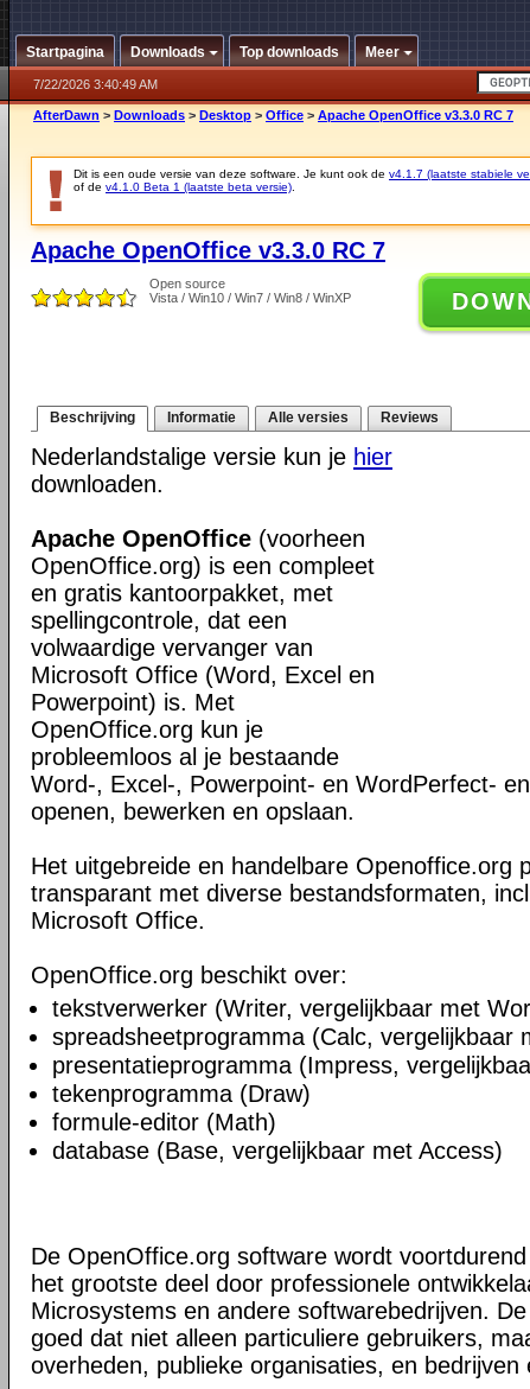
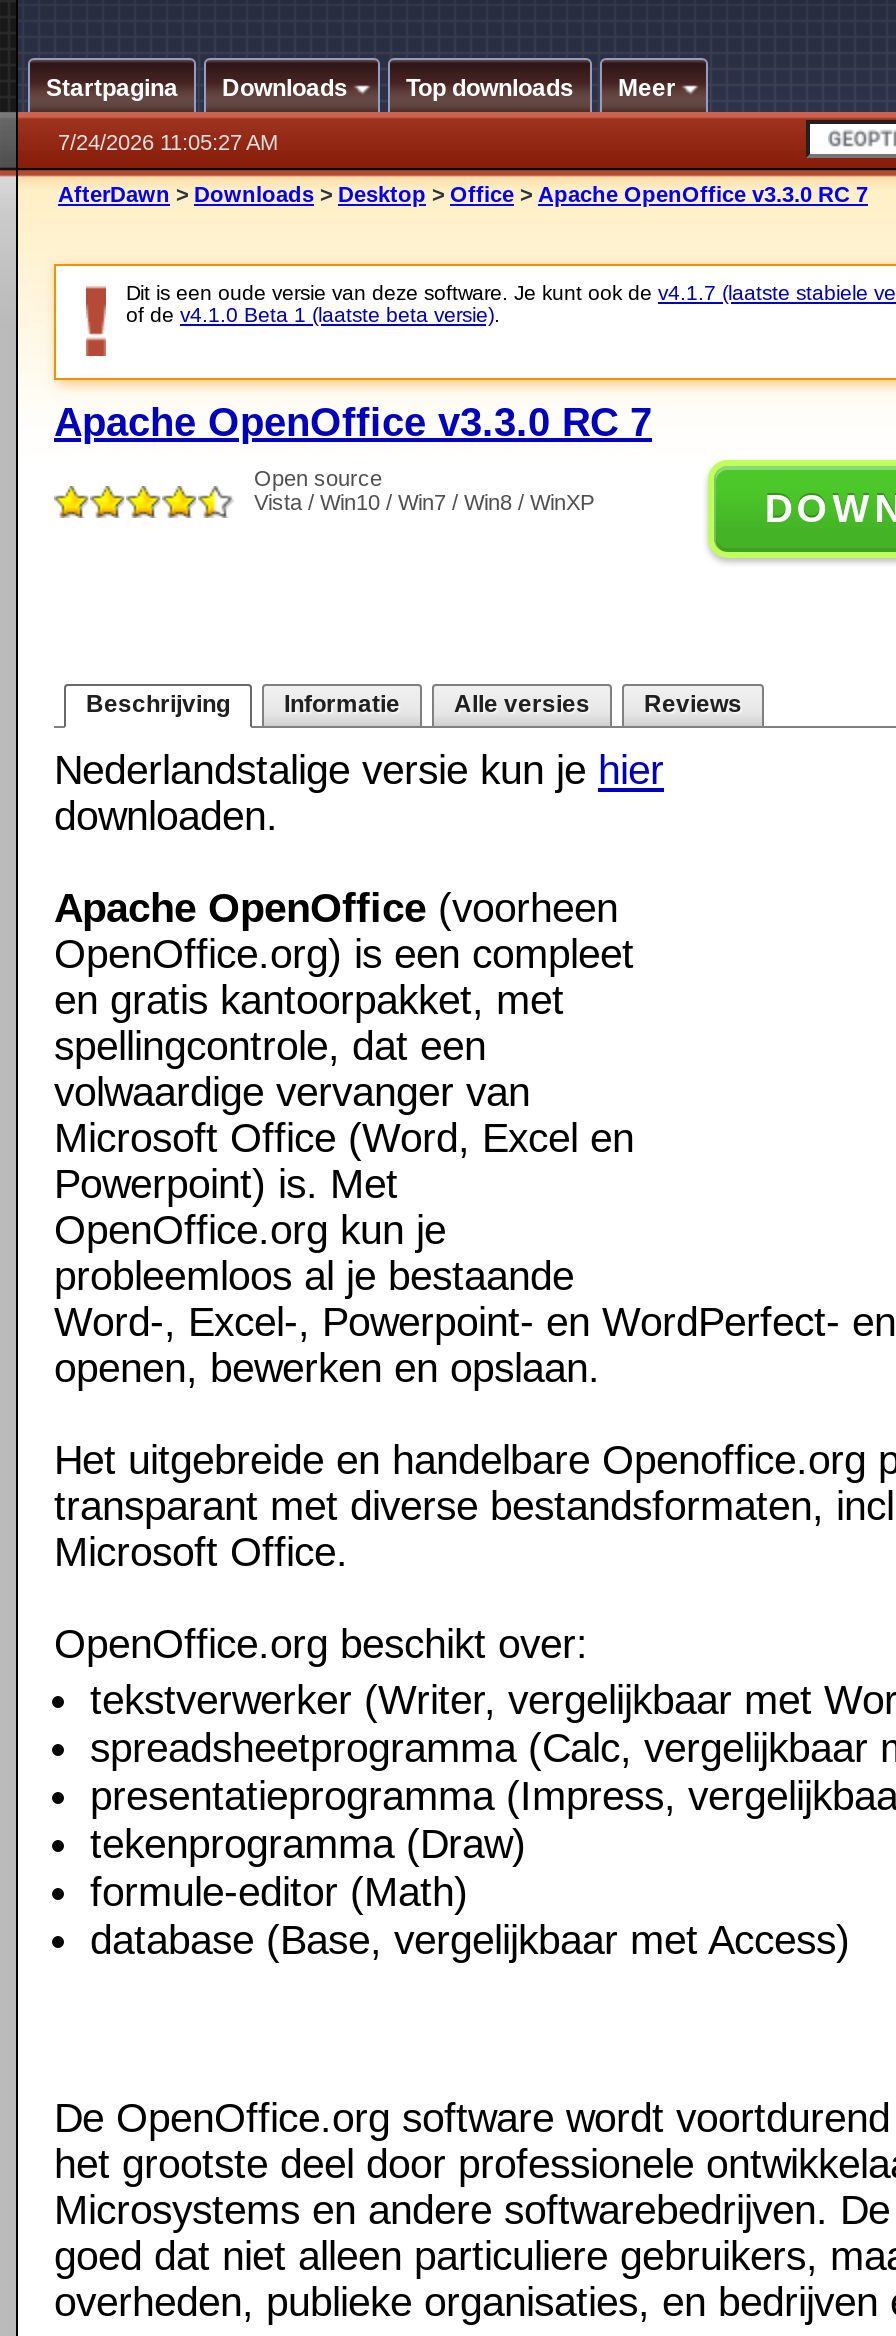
[33,77,158,91] 7/22/2026 3:40:49 AM -> [58,130,278,154] 7/24/2026 11:05:27 AM

